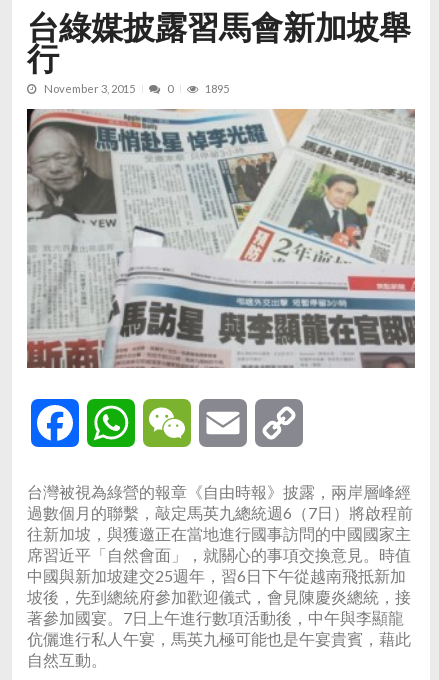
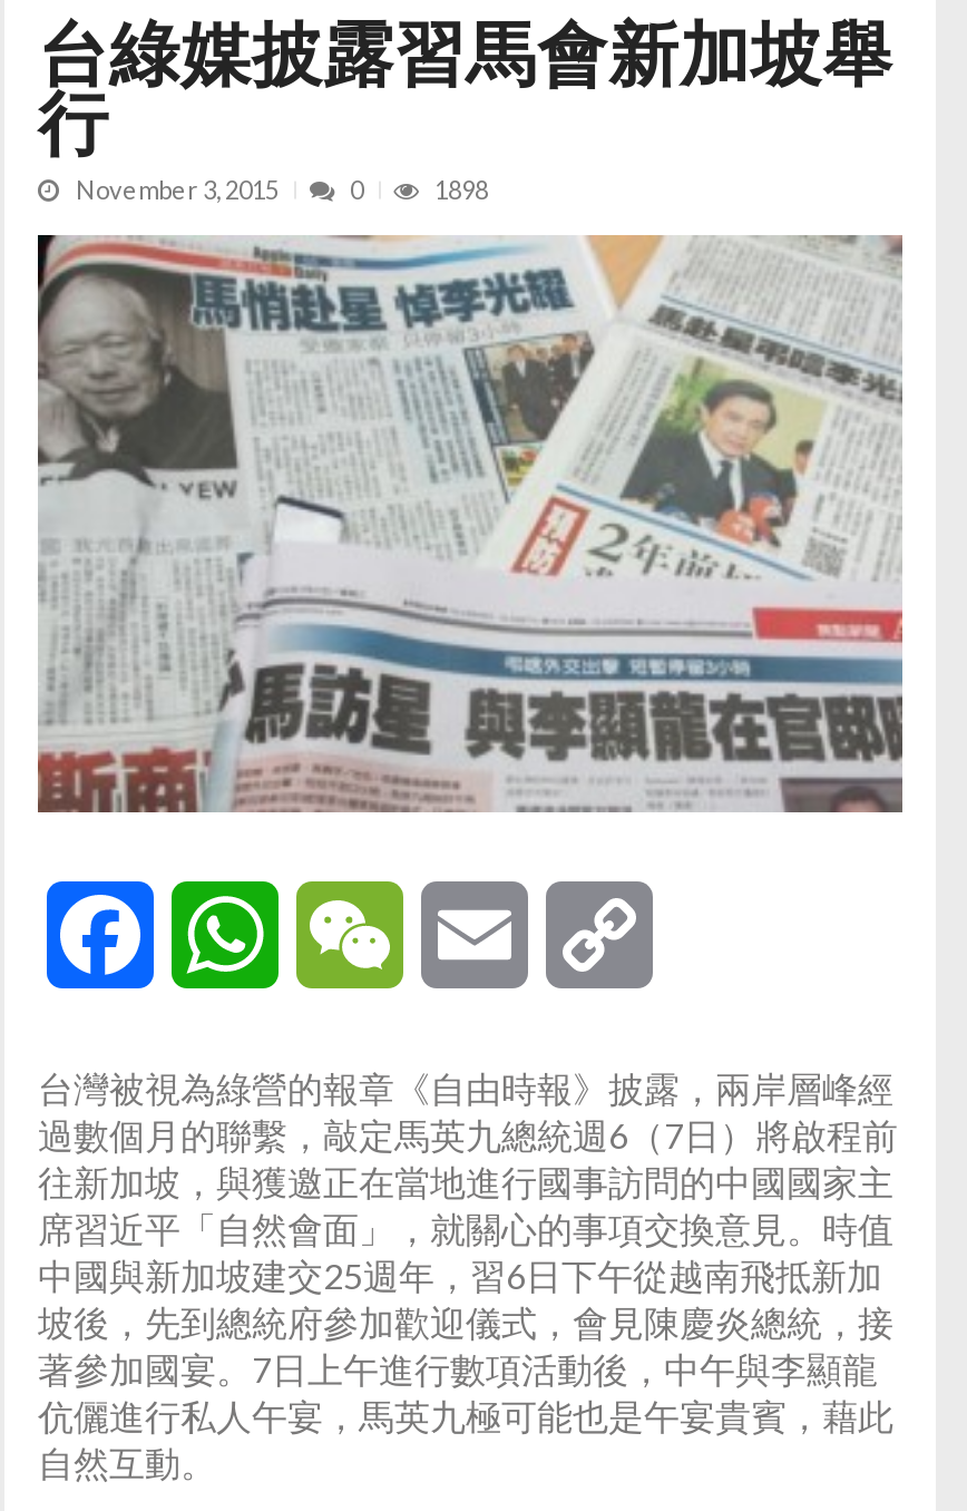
[205,82,229,95] 1895 -> [434,176,488,205] 1898

